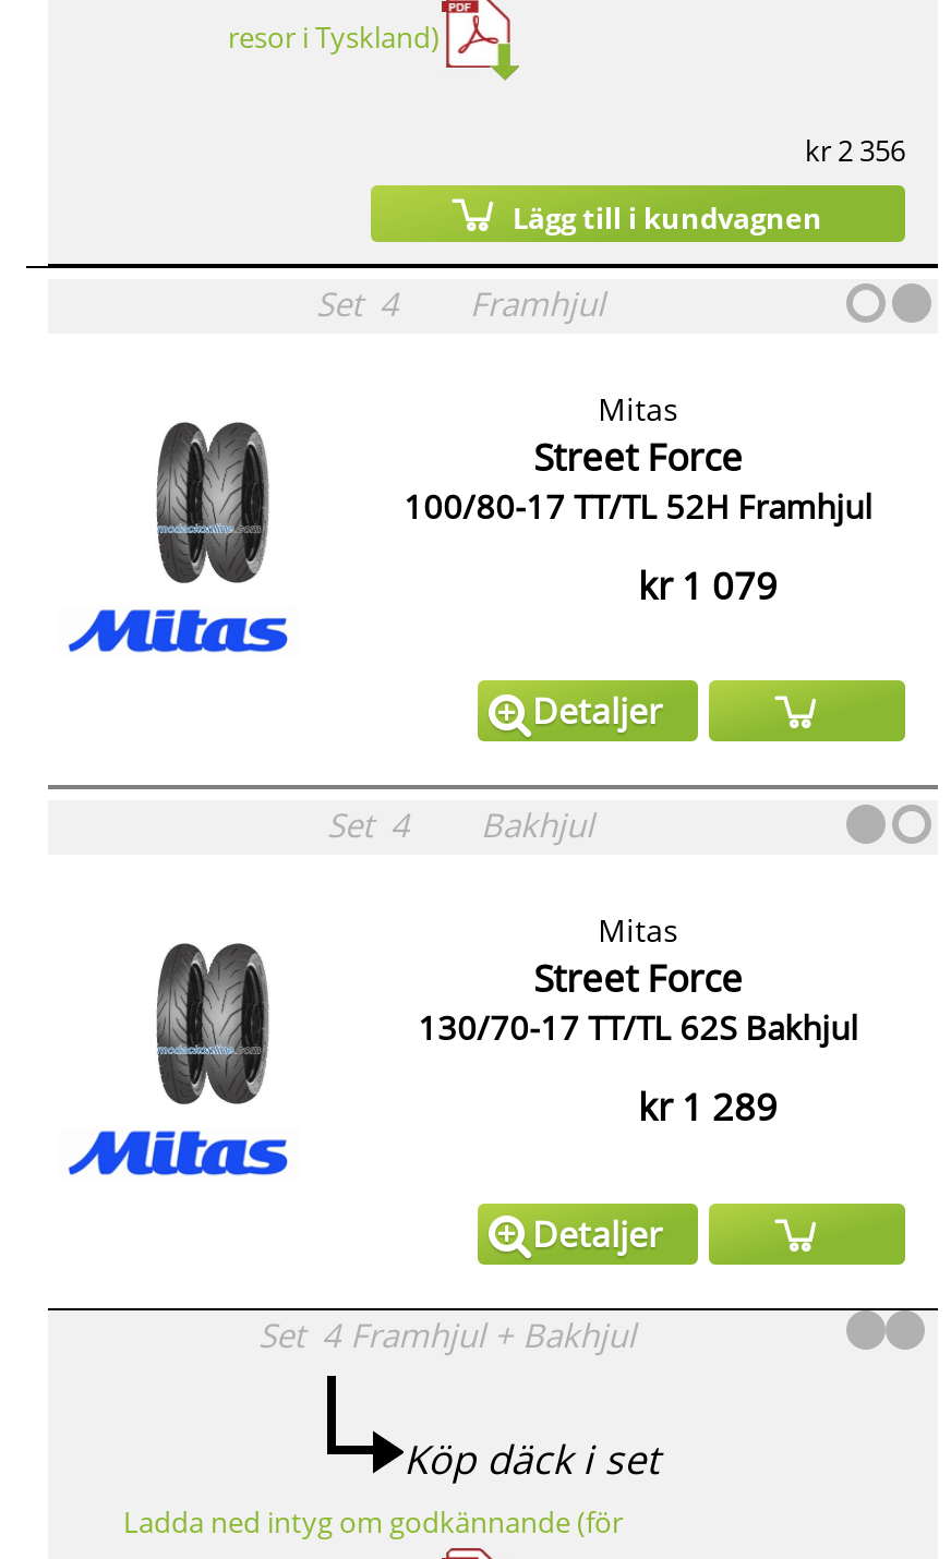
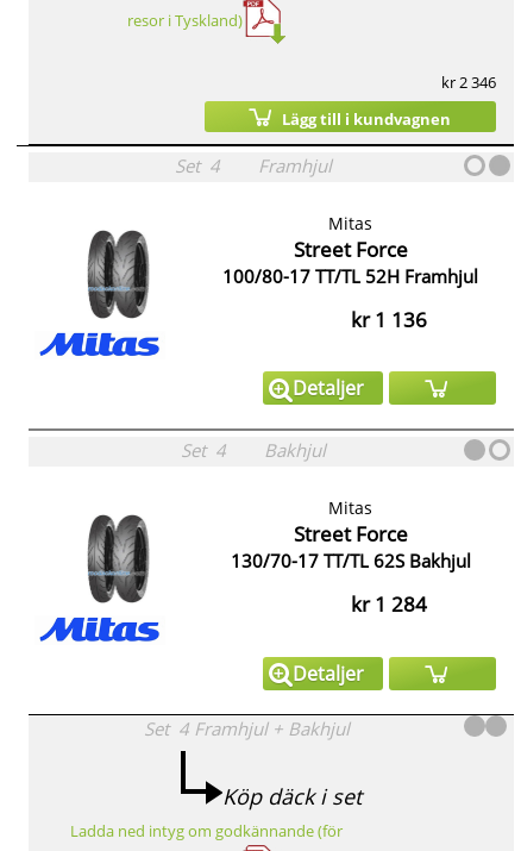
[805,131,905,171] kr 2 356 -> [441,72,496,93] kr 2 346
[638,559,778,610] kr 1 079 -> [350,305,426,333] kr 1 136
[638,1081,778,1131] kr 1 289 -> [350,590,426,617] kr 1 284

